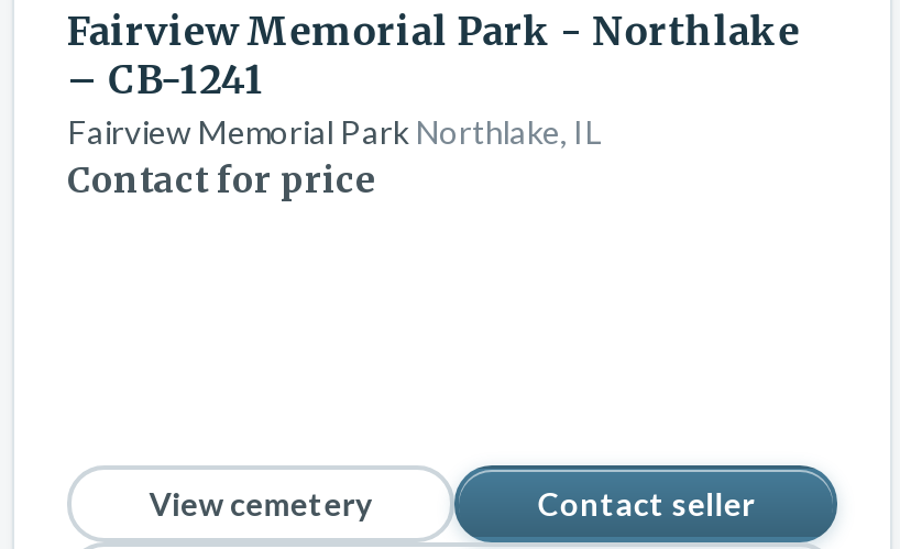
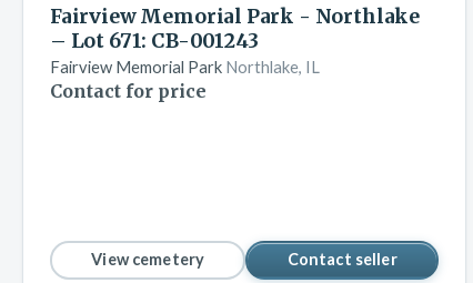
[67,57,264,105] – CB-1241 -> [50,29,258,53] – Lot 671: CB-001243

